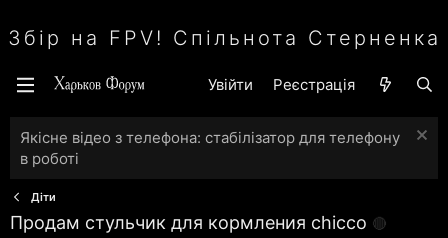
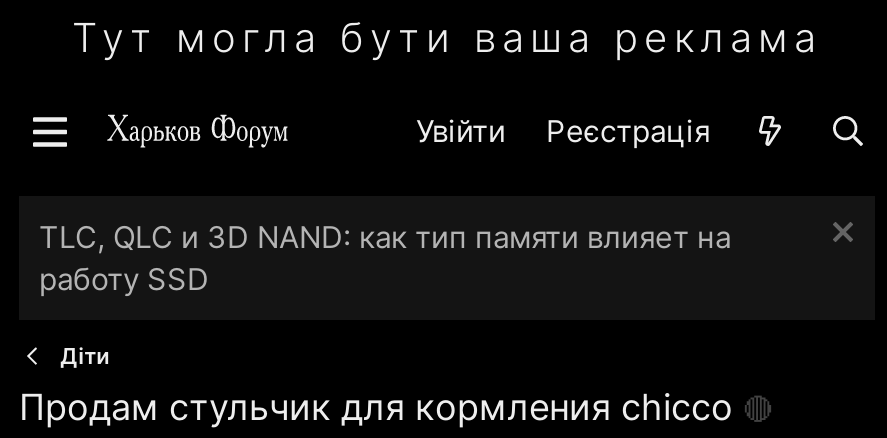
[7,26,440,50] Збір на FPV! Спільнота Стерненка -> [72,14,822,62] Тут могла бути ваша реклама
[20,128,400,168] Якісне відео з телефона: стабілізатор для телефону | в роботі -> [39,218,731,298] TLC, QLC и 3D NAND: как тип памяти влияет на | работу SSD

